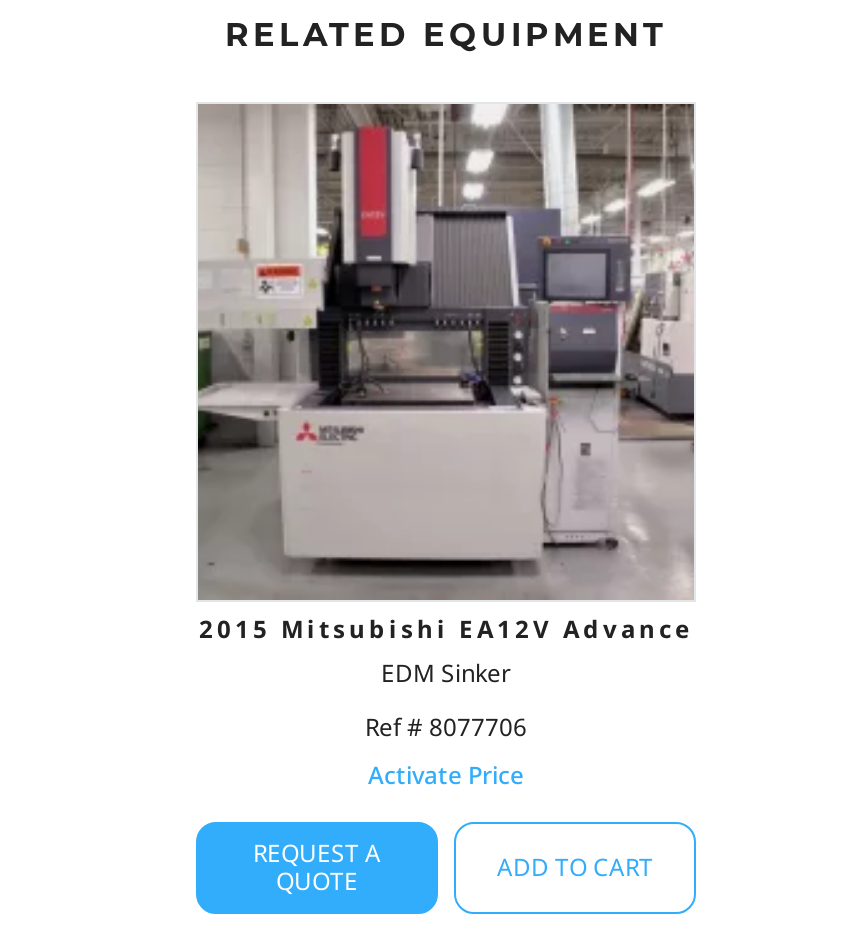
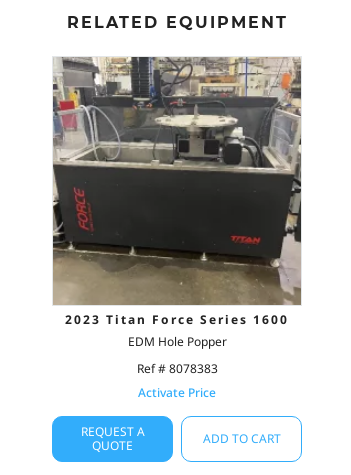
[196,102,696,691] [image] | 2015 Mitsubishi EA12V Advance | EDM Sinker -> [52,56,302,350] [image] | 2023 Titan Force Series 1600 | EDM Hole Popper
[365,711,527,745] Ref # 8077706 -> [136,360,217,377] Ref # 8078383

